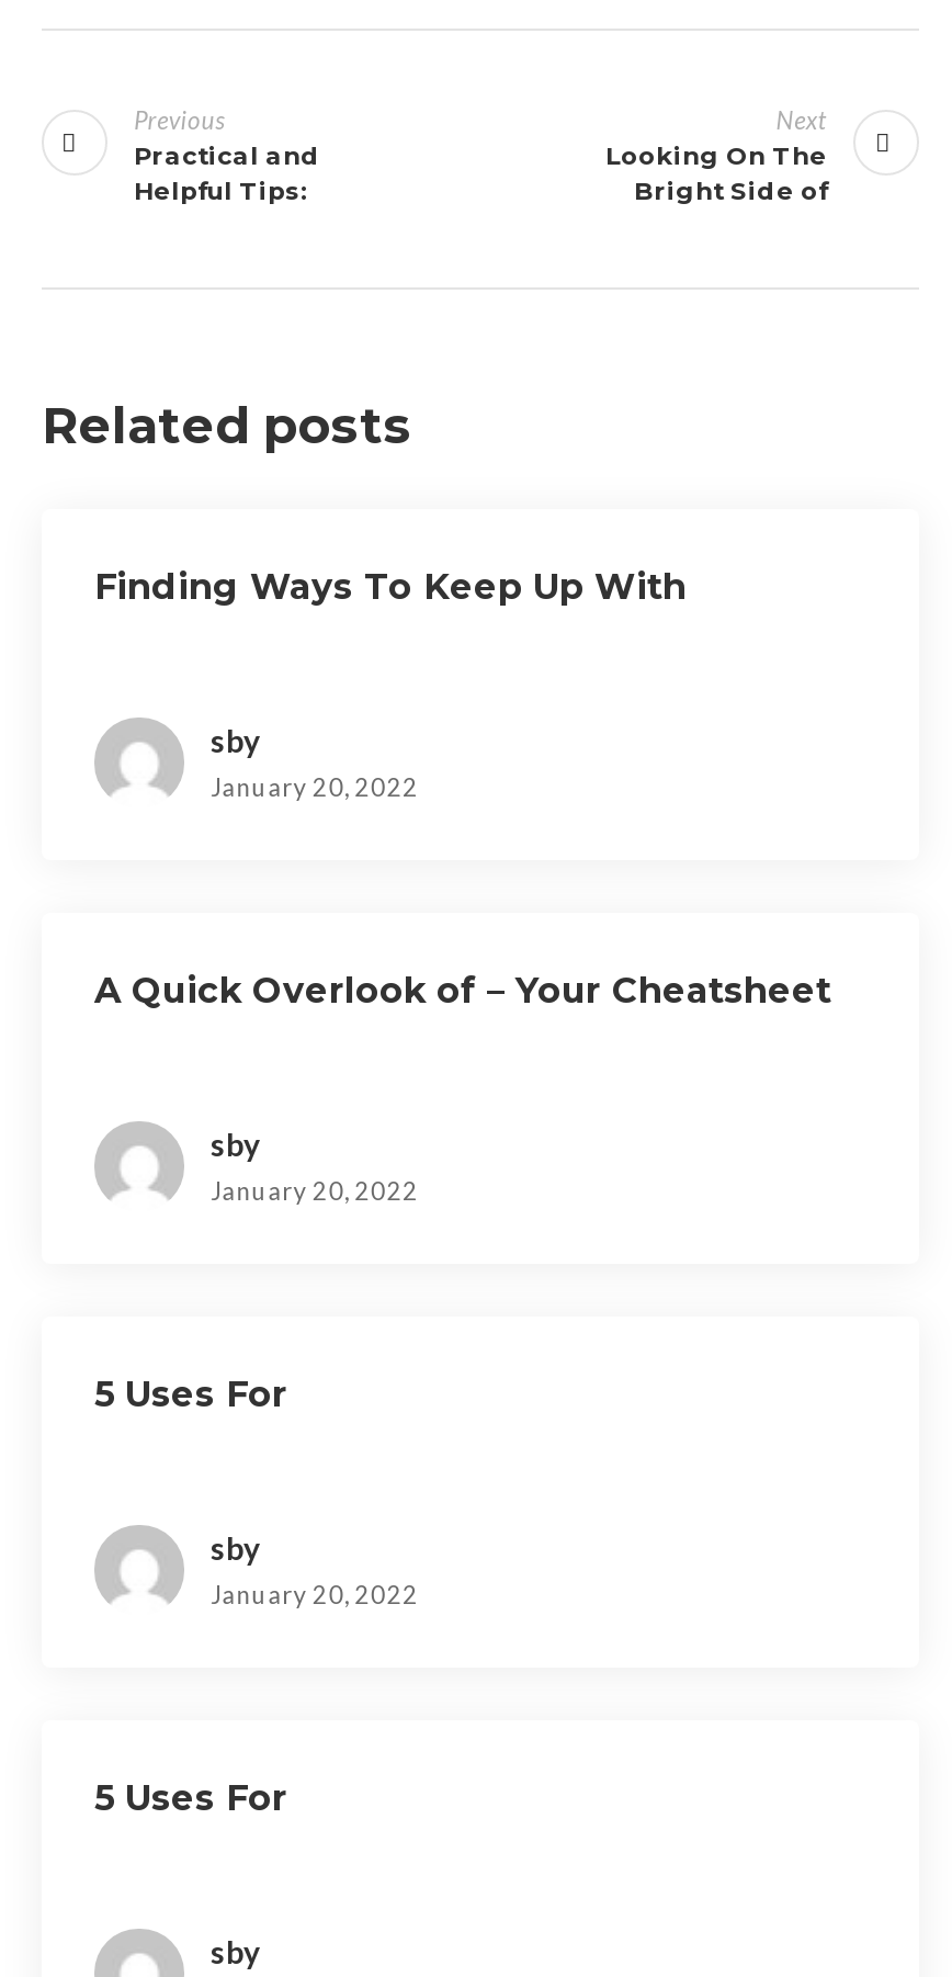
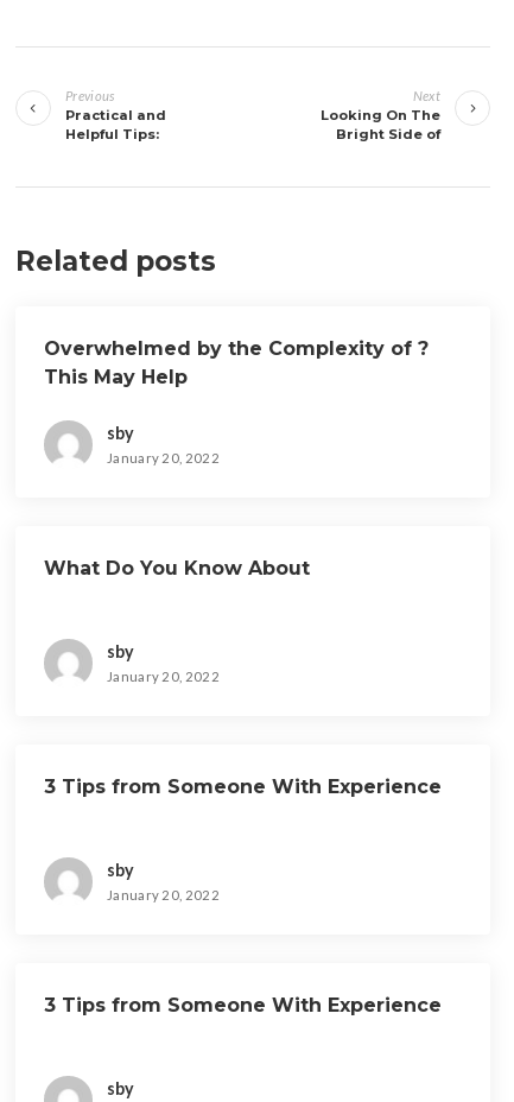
[94,565,687,607] Finding Ways To Keep Up With -> [44,337,429,388] Overwhelmed by the Complexity of ? | This May Help
[94,969,831,1010] A Quick Overlook of – Your Cheatsheet -> [44,556,310,579] What Do You Know About
[94,1372,287,1414] 5 Uses For -> [44,775,442,797] 3 Tips from Someone With Experience
[94,1776,287,1818] 5 Uses For -> [44,993,442,1016] 3 Tips from Someone With Experience

